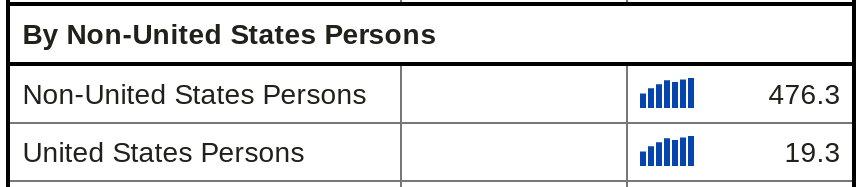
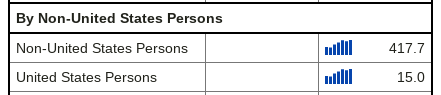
[768,78,840,110] 476.3 -> [389,40,425,56] 417.7
[784,136,840,168] 19.3 -> [397,69,425,85] 15.0

